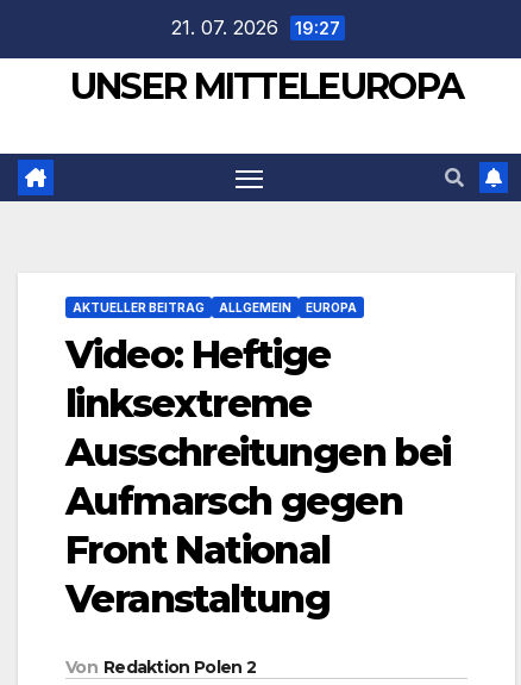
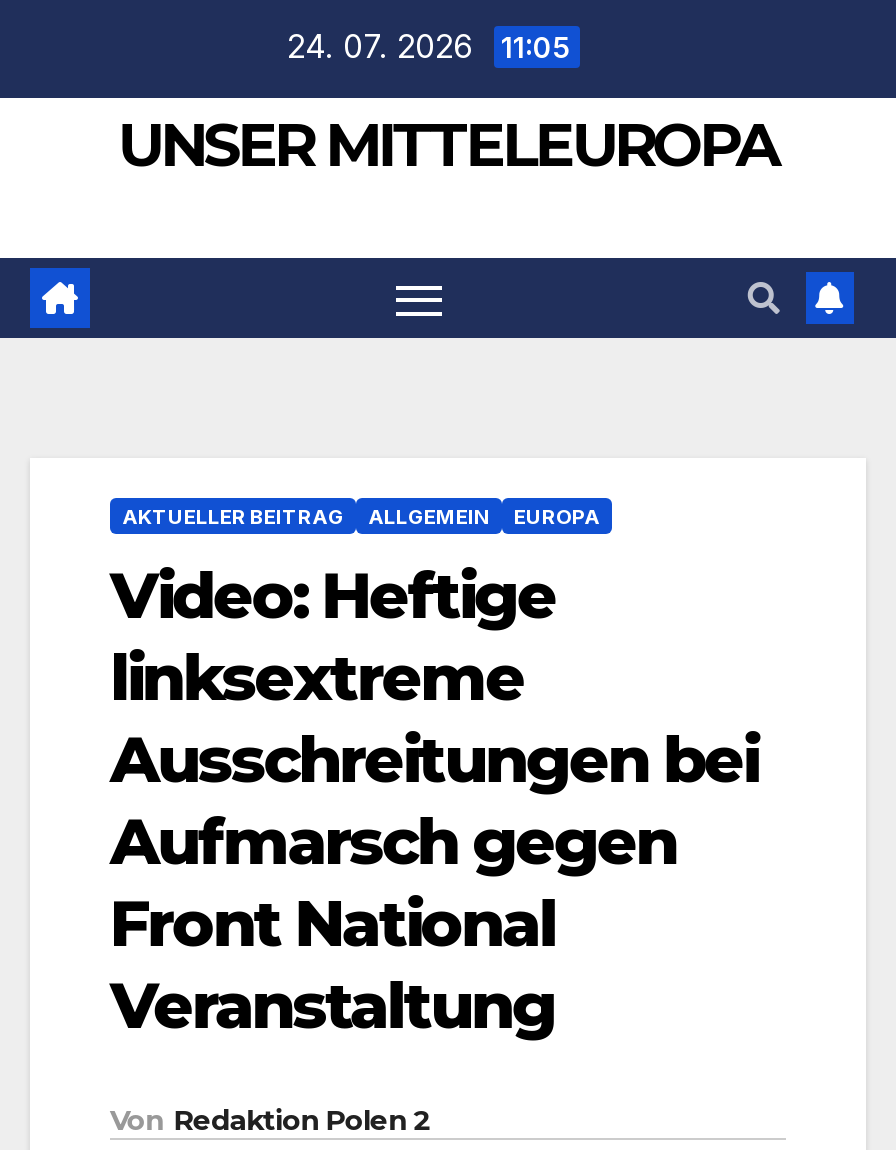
[171,15,340,39] 21. 07. 2026 19:27 -> [287,26,571,66] 24. 07. 2026 11:05

